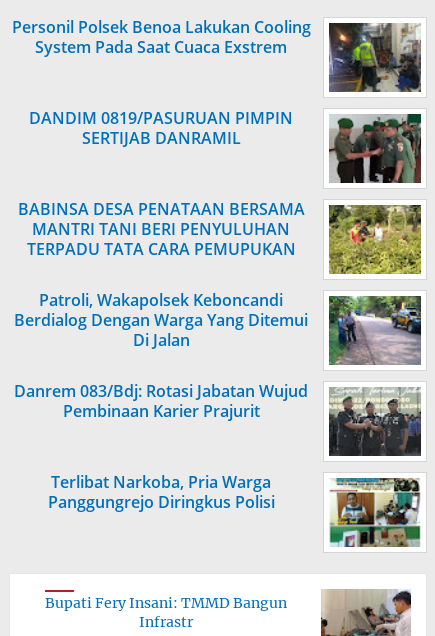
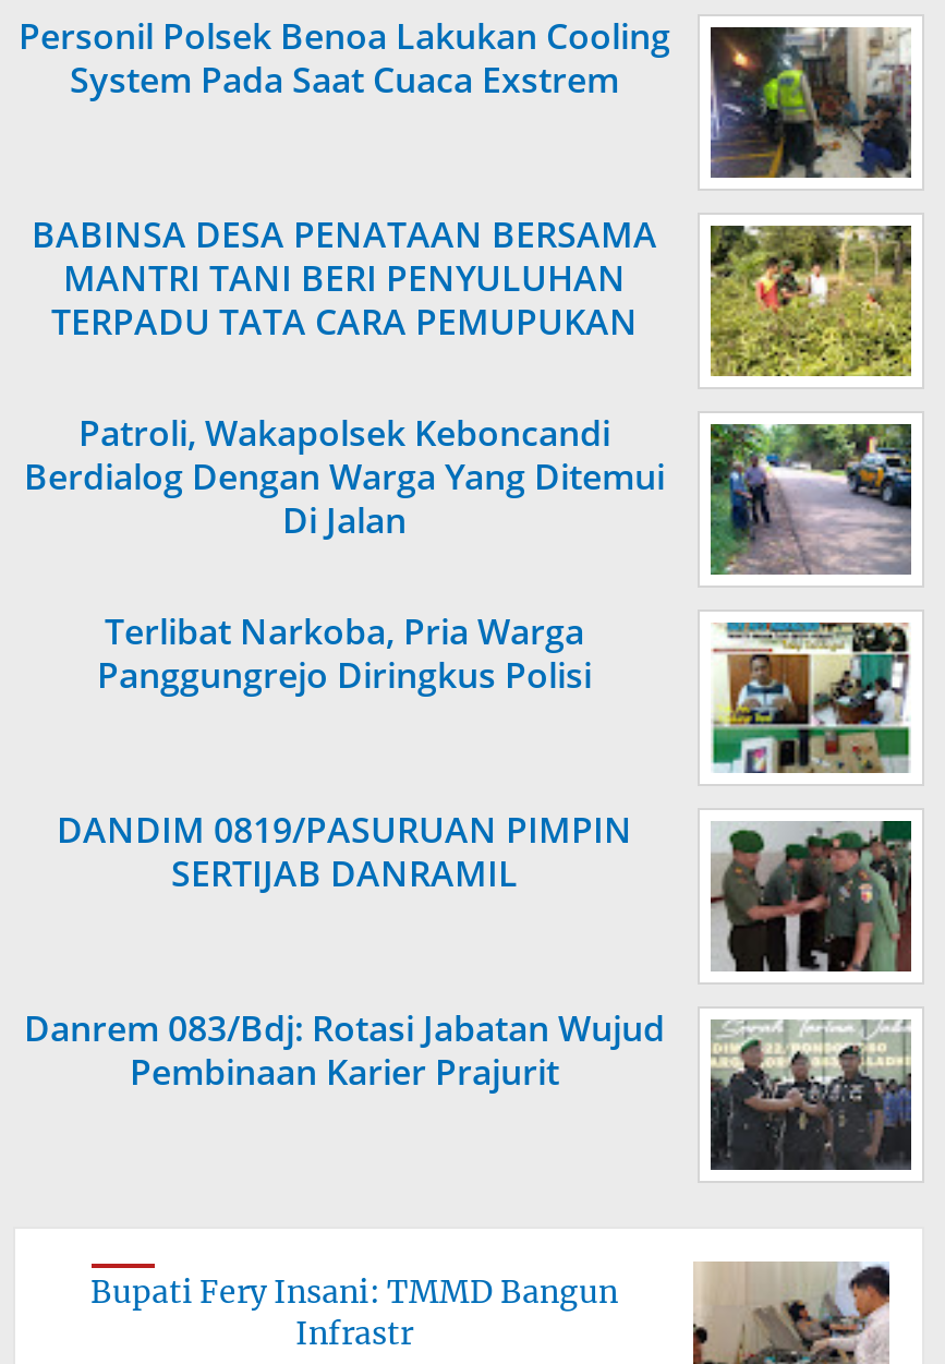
moved [29,107,422,184] -> [57,806,913,971]: [image] | DANDIM 0819/PASURUAN PIMPIN | SERTIJAB DANRAMIL
moved [14,198,423,351] -> [24,210,916,544]: [image] | BABINSA DESA PENATAAN BERSAMA | MANTRI TANI BERI PENYULUHAN | TERPADU TATA CARA PEMUPUKAN | Patroli, Wakapolsek Keboncandi | Berdialog Dengan Warga Yang Ditemui | Di Jalan
moved [14,380,423,457] -> [24,1004,916,1172]: [image] | Danrem 083/Bdj: Rotasi Jabatan Wujud | Pembinaan Karier Prajurit
moved [47,471,274,513] -> [97,607,592,699]: Terlibat Narkoba, Pria Warga | Panggungrejo Diringkus Polisi

